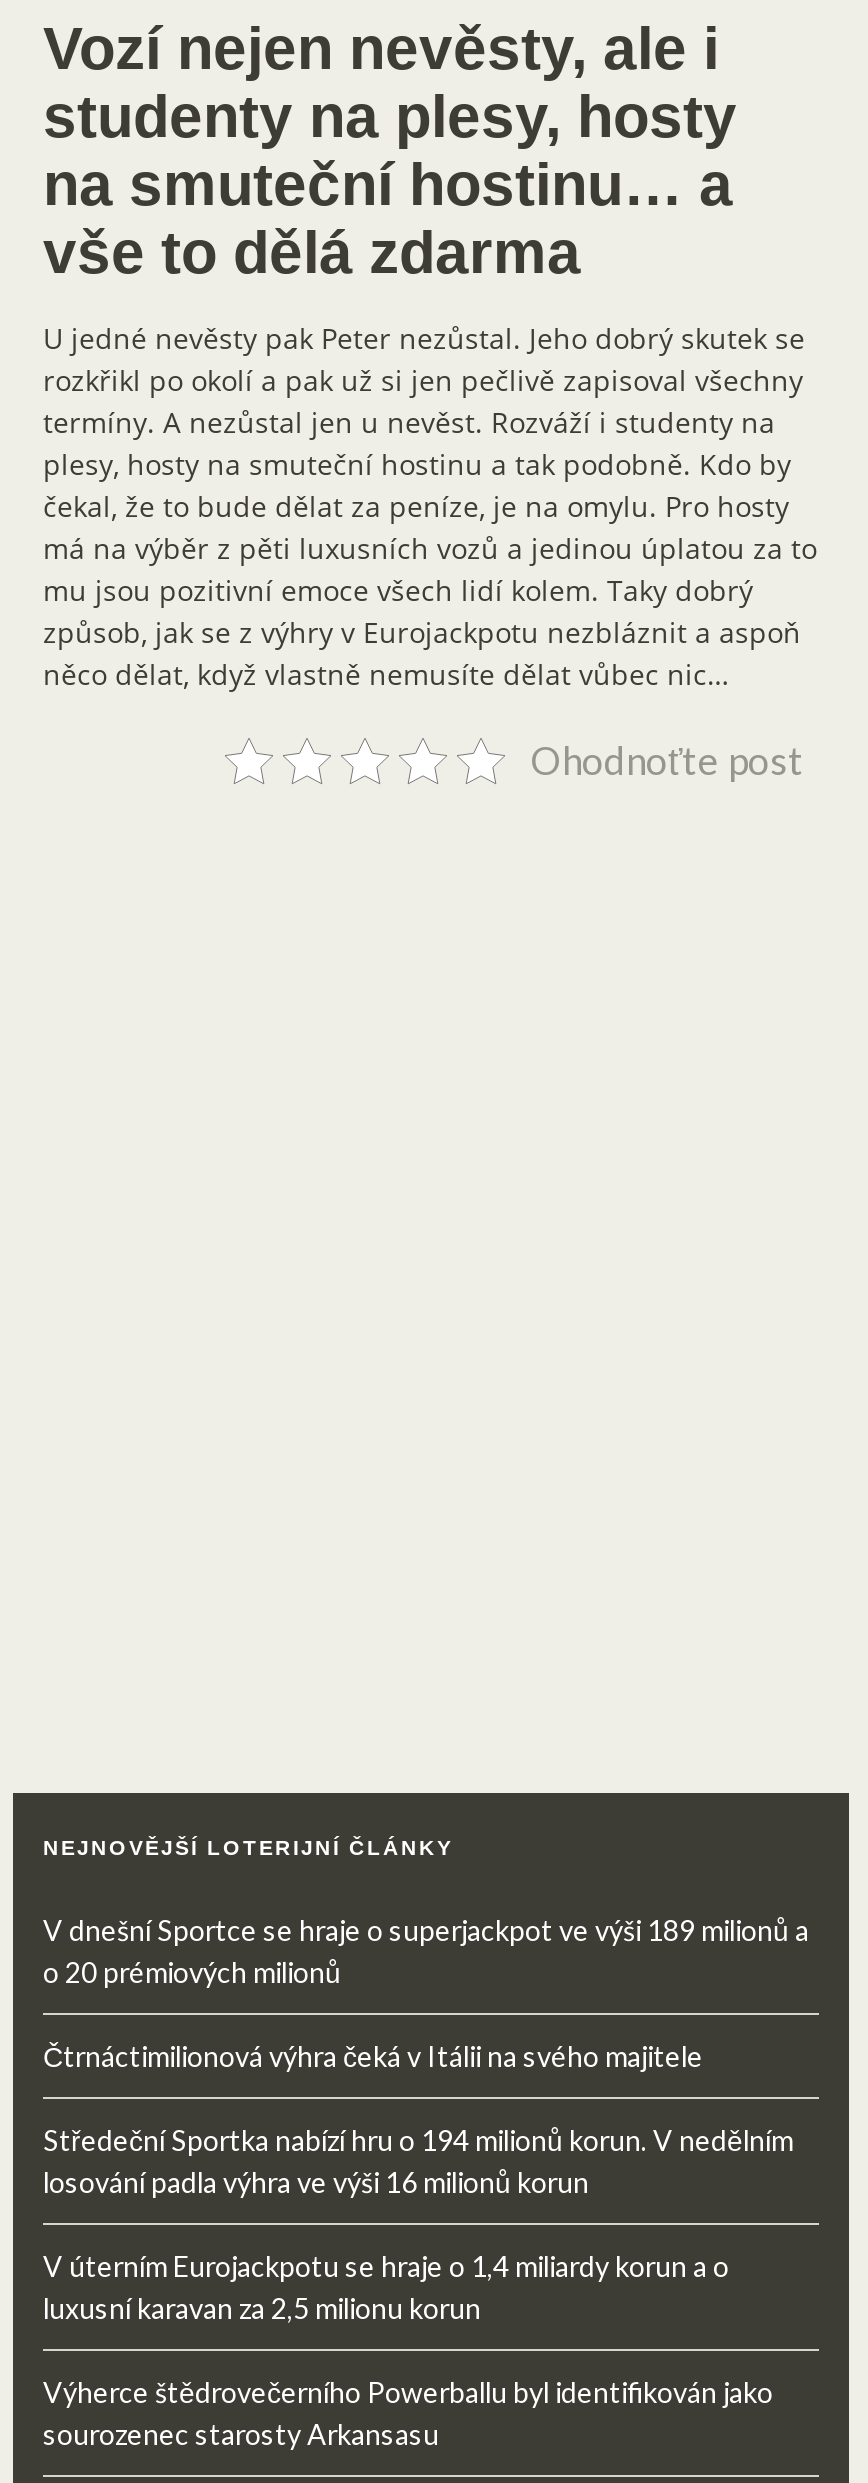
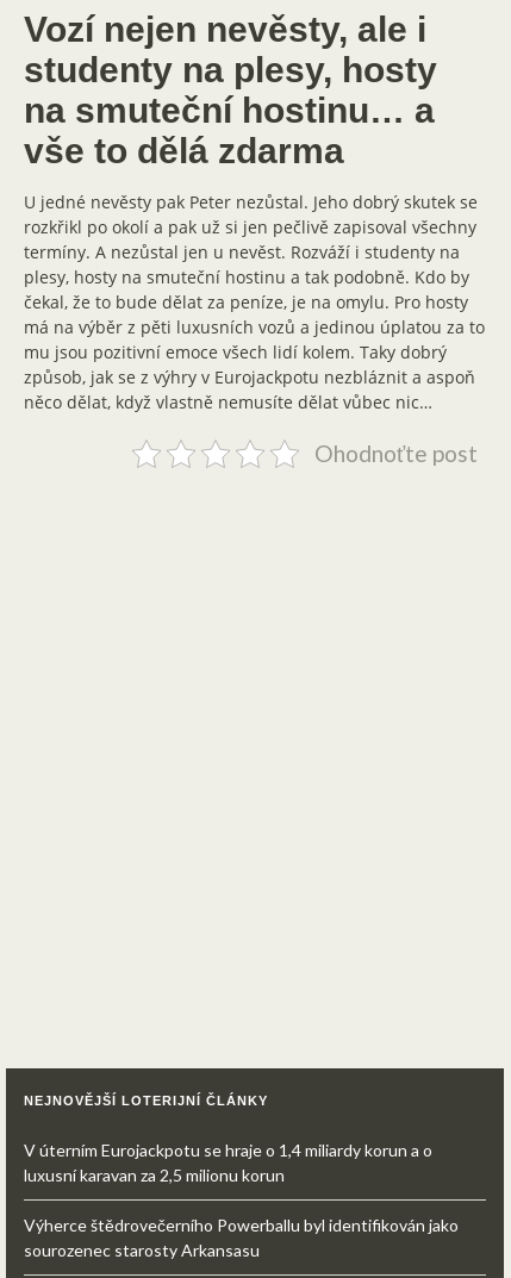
[43,1913,809,2199] V dnešní Sportce se hraje o superjackpot ve výši 189 milionů a | o 20 prémiových milionů | Čtrnáctimilionová výhra čeká v Itálii na svého majitele | Středeční Sportka nabízí hru o 194 milionů korun. V nedělním | losování padla výhra ve výši 16 milionů korun -> none

